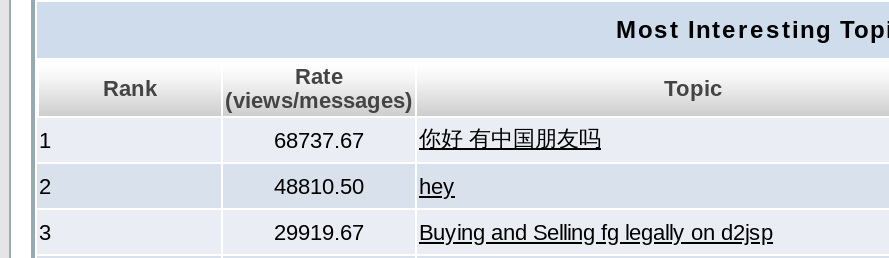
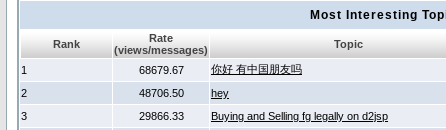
[274,128,364,152] 68737.67 -> [138,64,183,76] 68679.67
[274,174,364,198] 48810.50 -> [138,87,183,99] 48706.50
[274,220,364,244] 29919.67 -> [138,110,183,122] 29866.33

